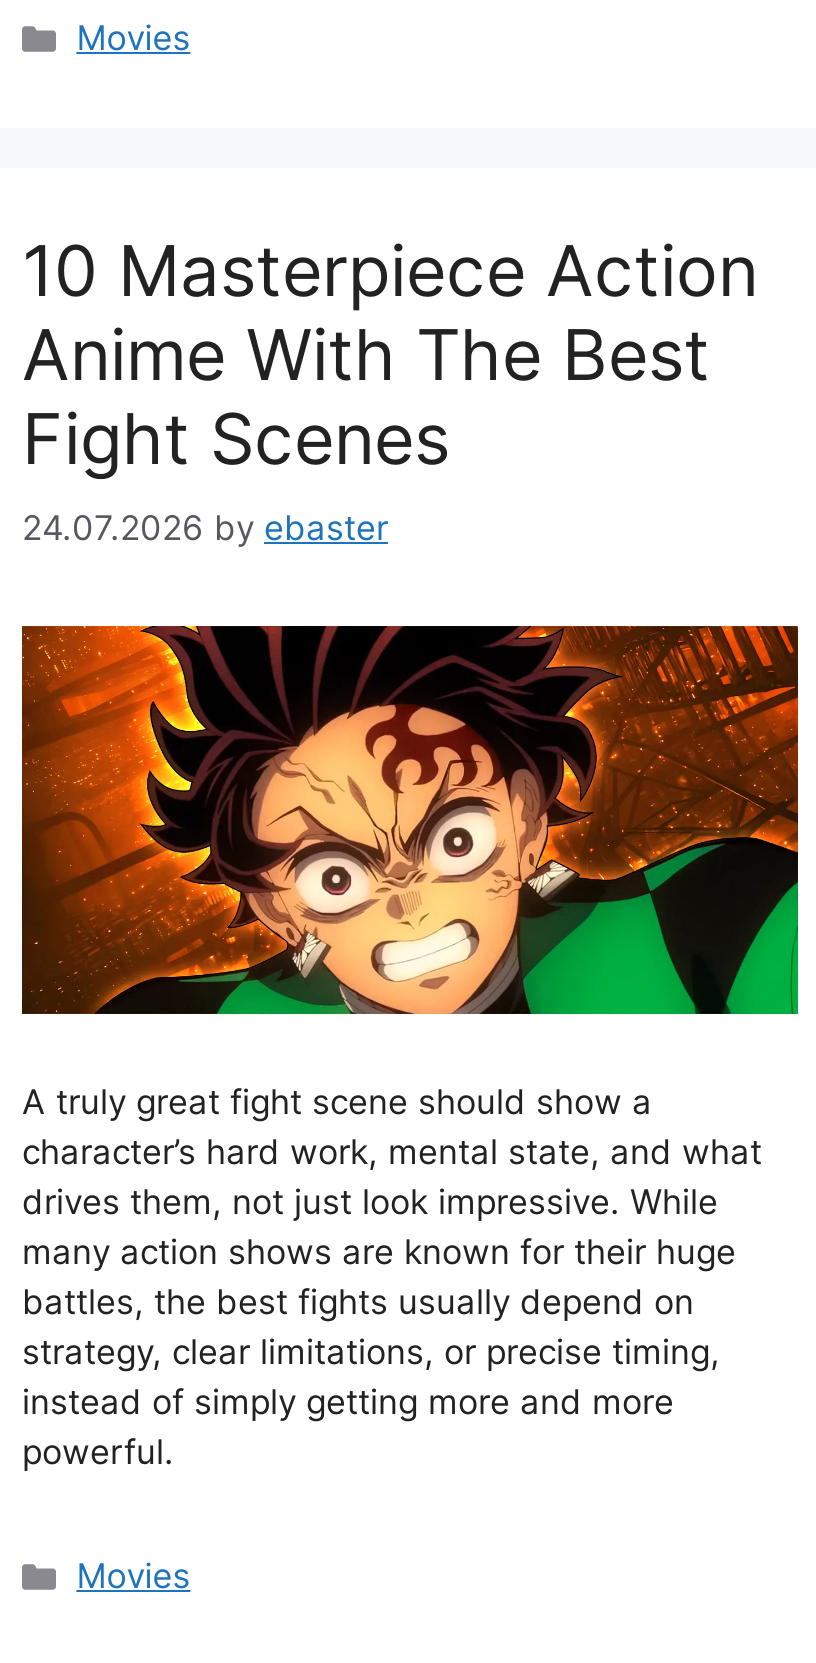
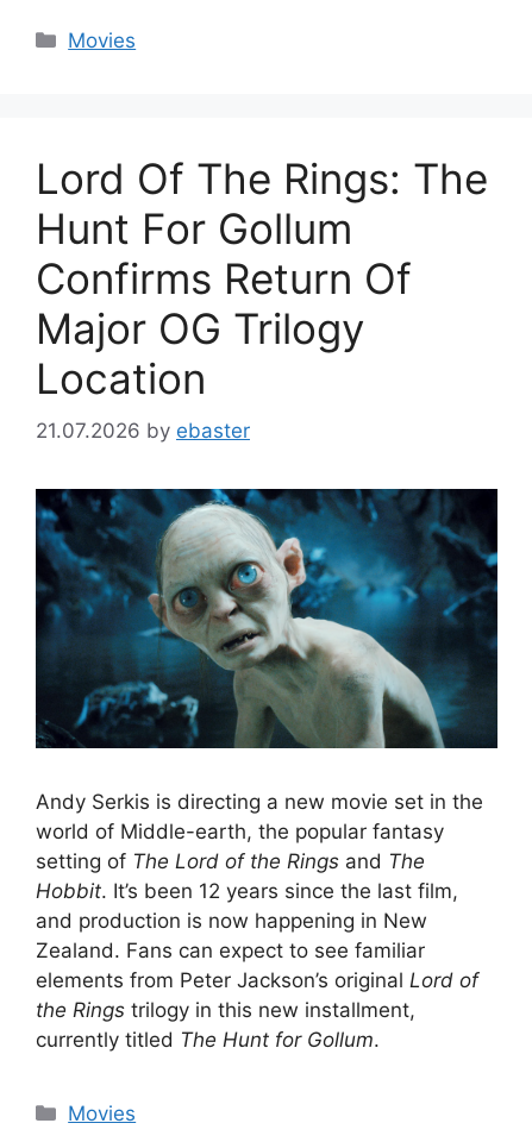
[22,229,758,548] 10 Masterpiece Action | Anime With The Best | Fight Scenes | 24.07.2026 by ebaster -> [36,153,488,443] Lord Of The Rings: The | Hunt For Gollum | Confirms Return Of | Major OG Trilogy | Location | 21.07.2026 by ebaster
[20,624,800,1473] [image] | A truly great fight scene should show a | character’s hard work, mental state, and what | drives them, not just look impressive. While | many action shows are known for their huge | battles, the best fights usually depend on | strategy, clear limitations, or precise timing, | instead of simply getting more and more | powerful. -> [35,488,499,1051] [image] | Andy Serkis is directing a new movie set in the | world of Middle-earth, the popular fantasy | setting of The Lord of the Rings and The | Hobbit. It’s been 12 years since the last film, | and production is now happening in New | Zealand. Fans can expect to see familiar | elements from Peter Jackson’s original Lord of | the Rings trilogy in this new installment, | currently titled The Hunt for Gollum.

